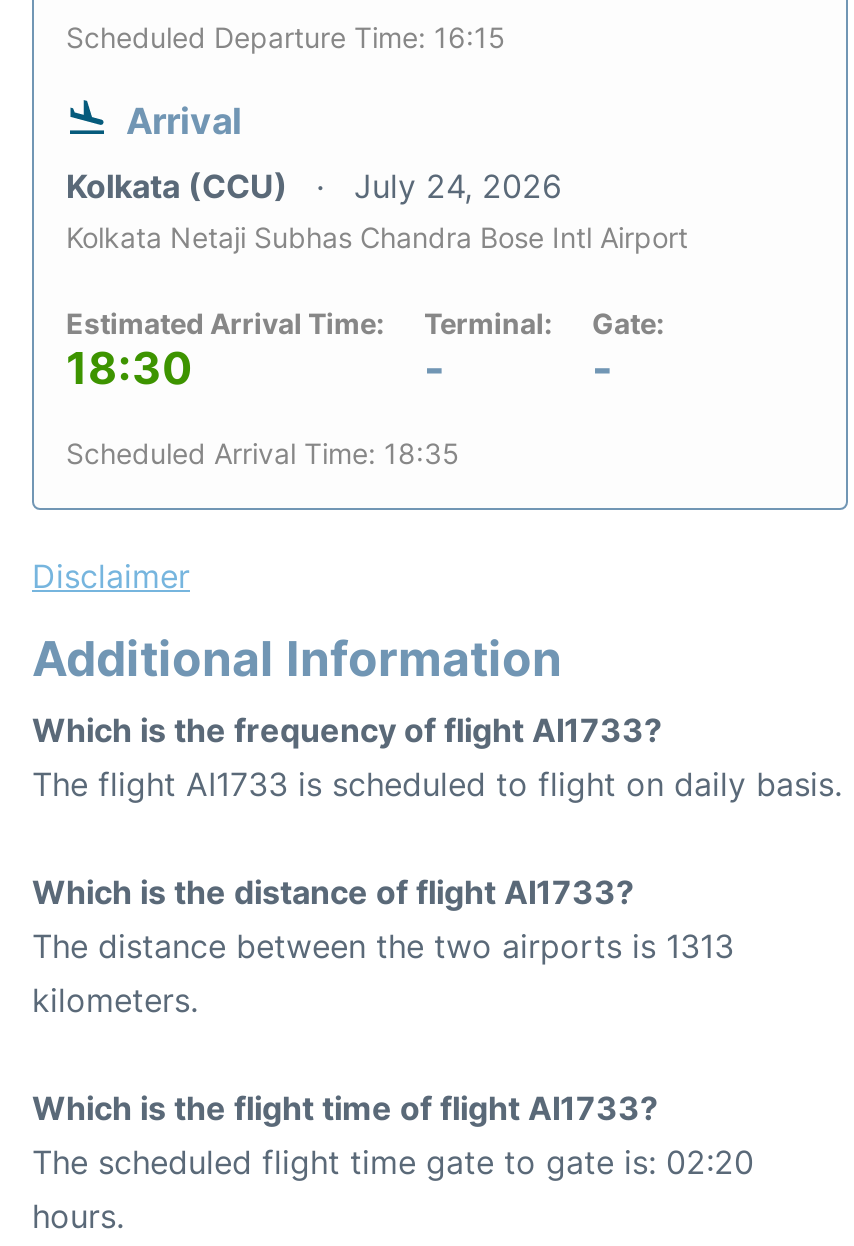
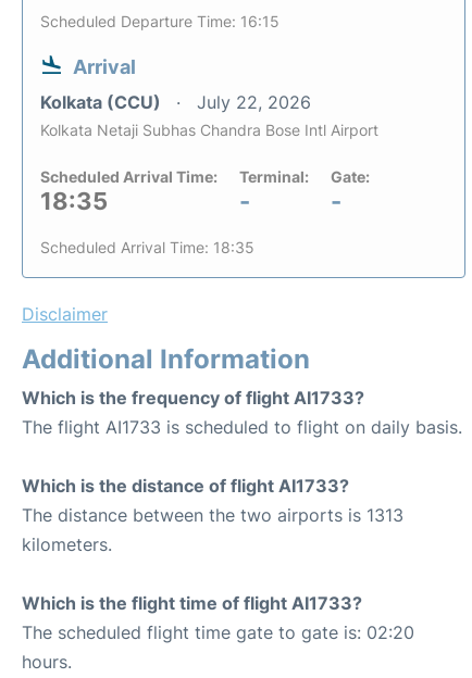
[66,167,562,207] Kolkata (CCU) July 24, 2026 -> [40,92,311,113] Kolkata (CCU) July 22, 2026
[66,307,384,341] Estimated Arrival Time: -> [40,168,218,186] Scheduled Arrival Time:
[66,343,192,395] 18:30 -> [40,187,108,215] 18:35

